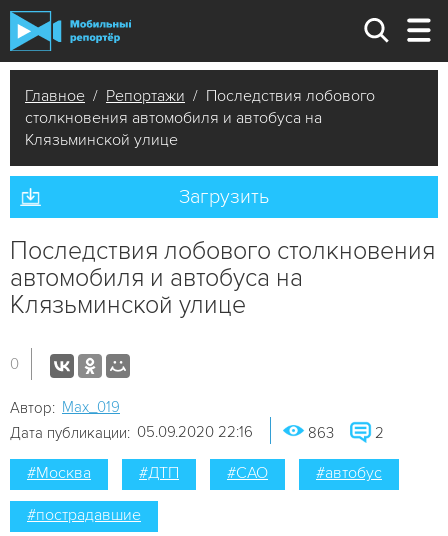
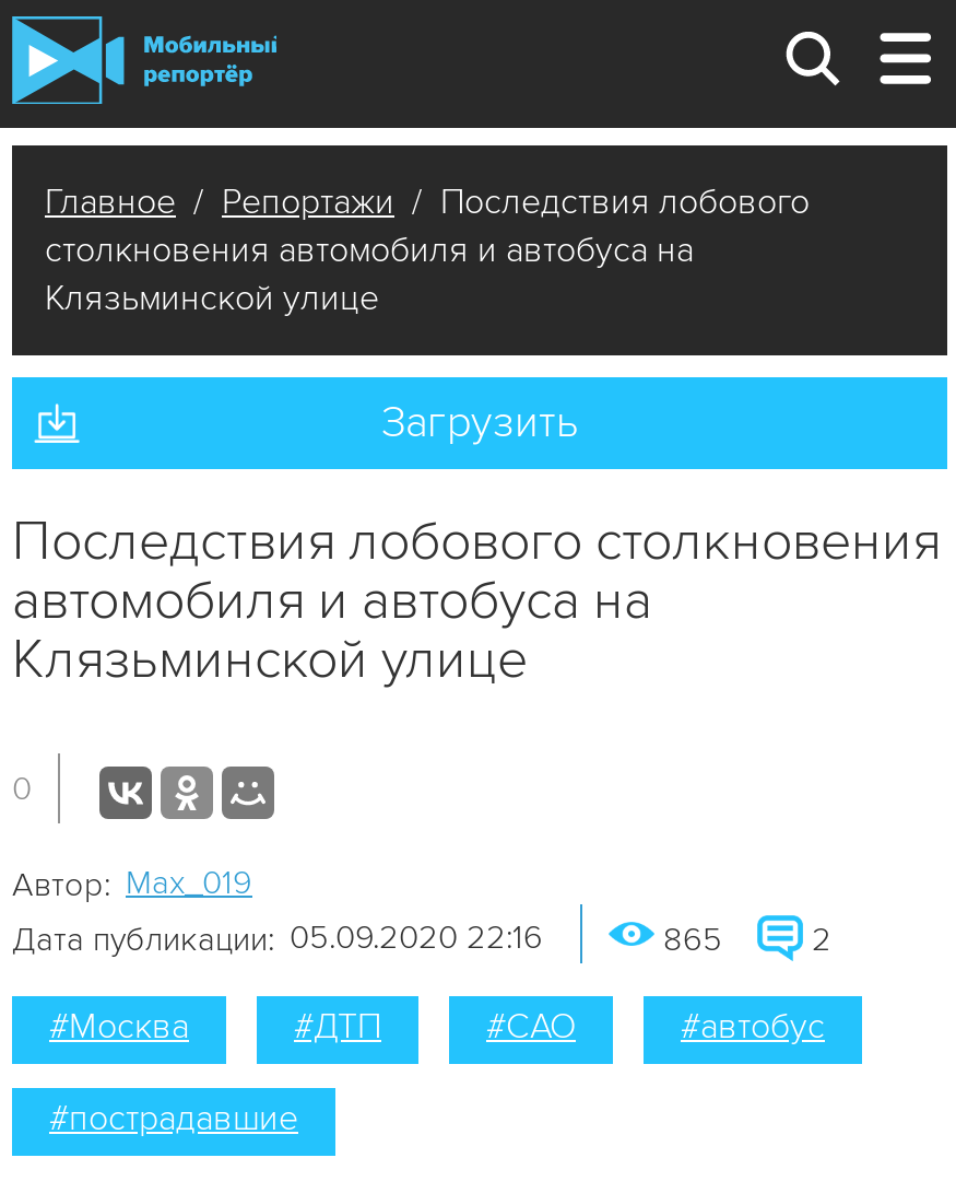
[308,424,334,442] 863 -> [663,919,722,958] 865

